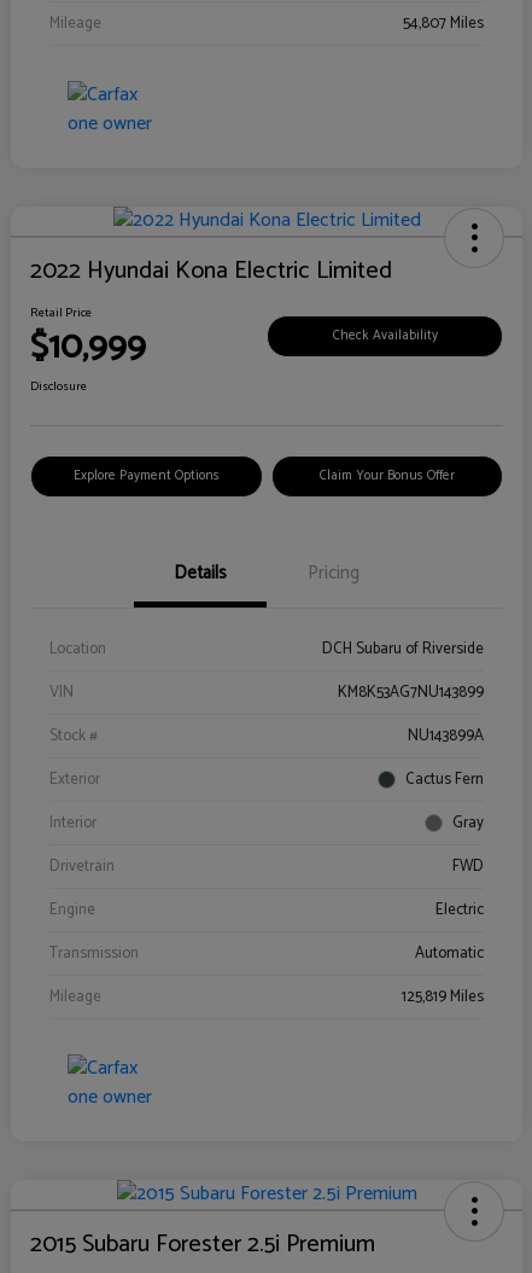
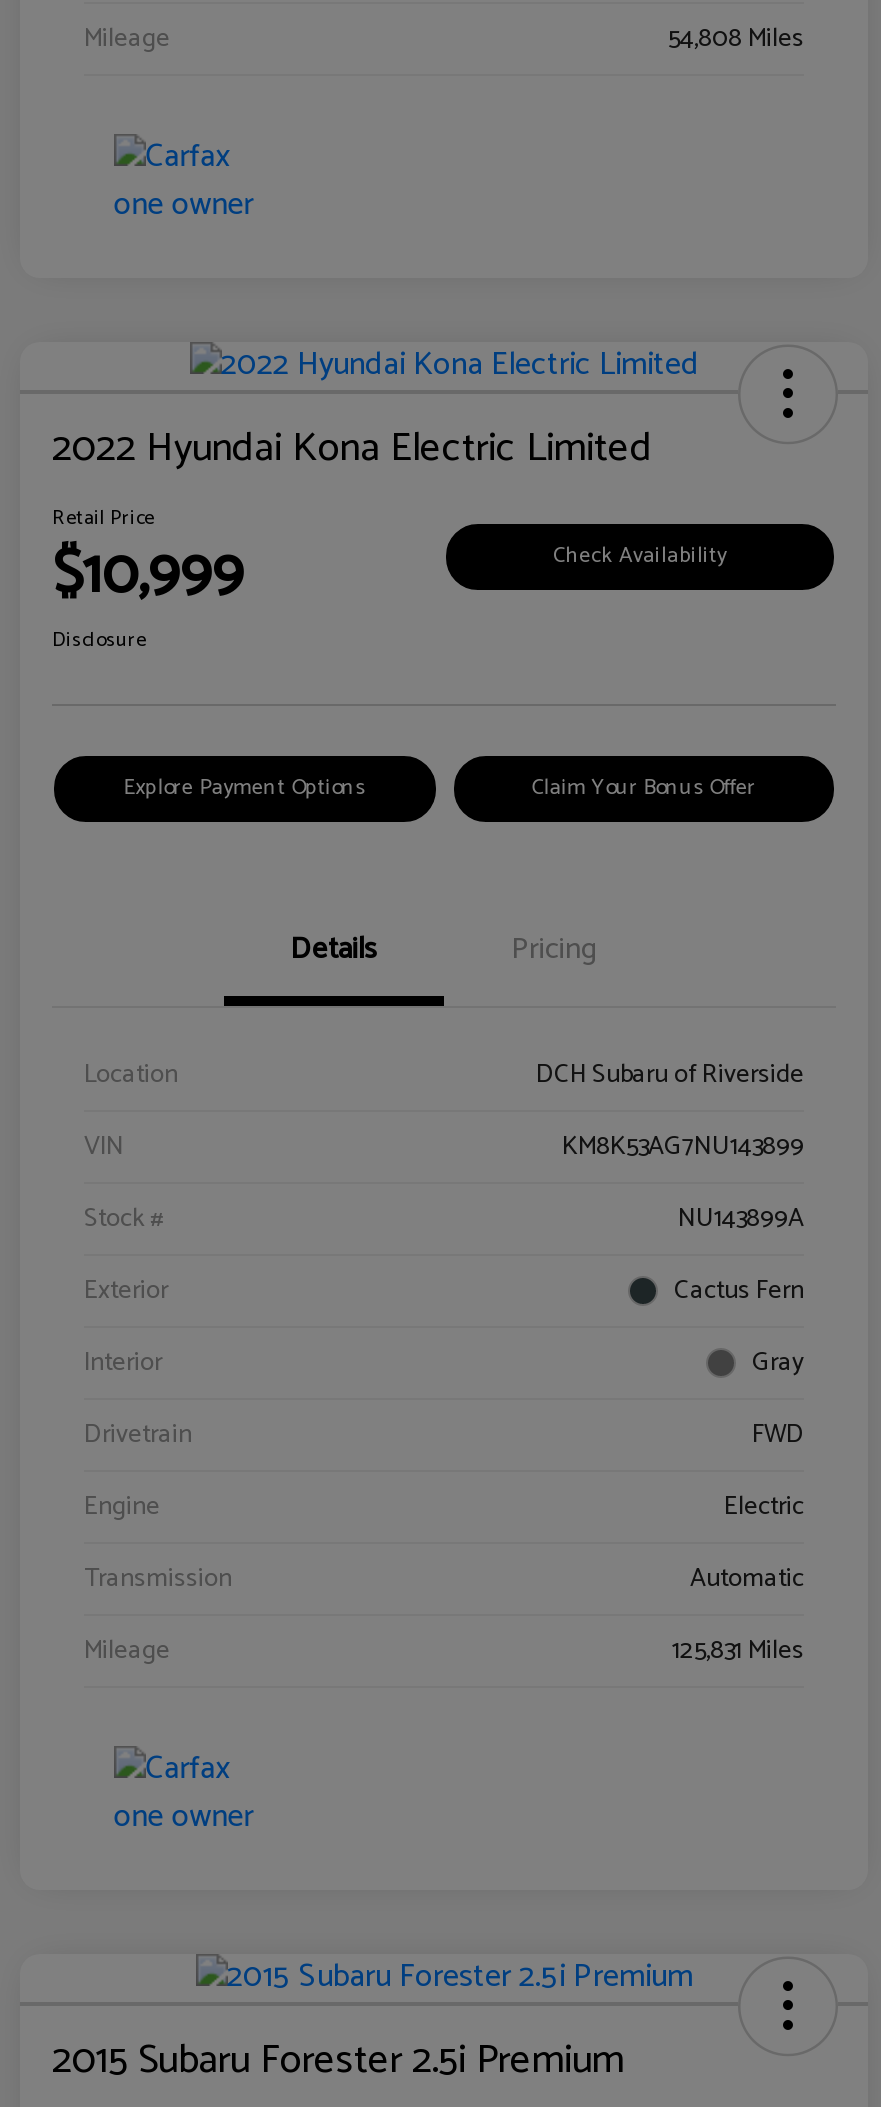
[403,11,484,36] 54,807 Miles -> [668,18,804,60] 54,808 Miles
[402,985,484,1010] 125,819 Miles -> [672,1630,804,1672] 125,831 Miles

